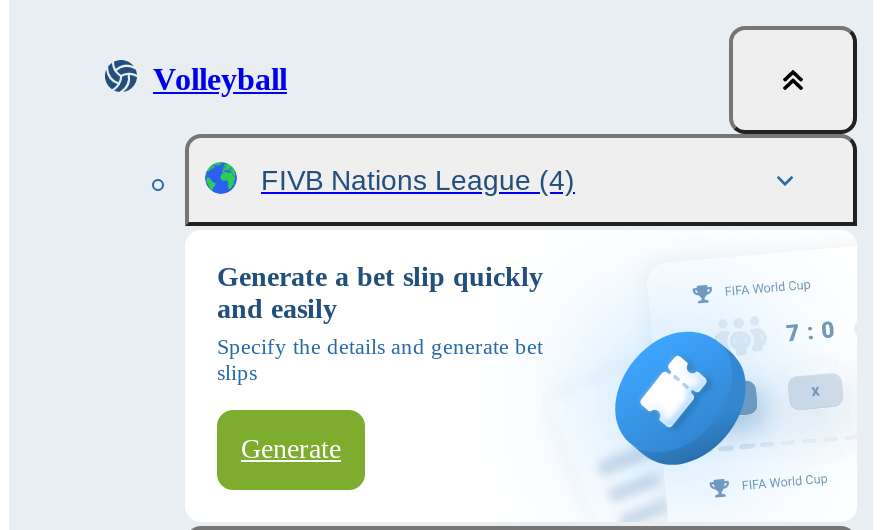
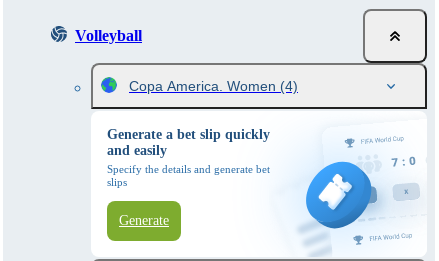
[261,164,575,196] FIVB Nations League (4) -> [129,78,298,94] Copa America. Women (4)

